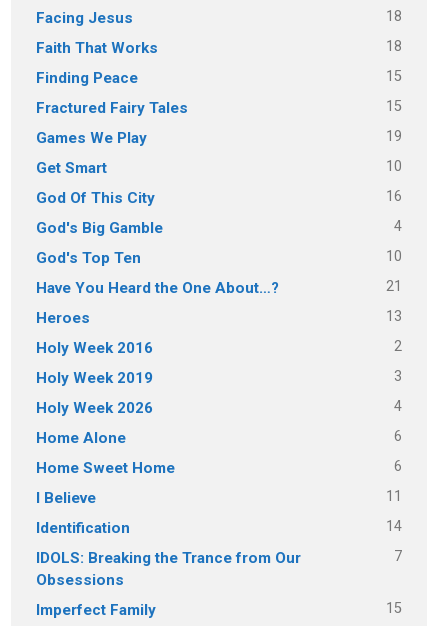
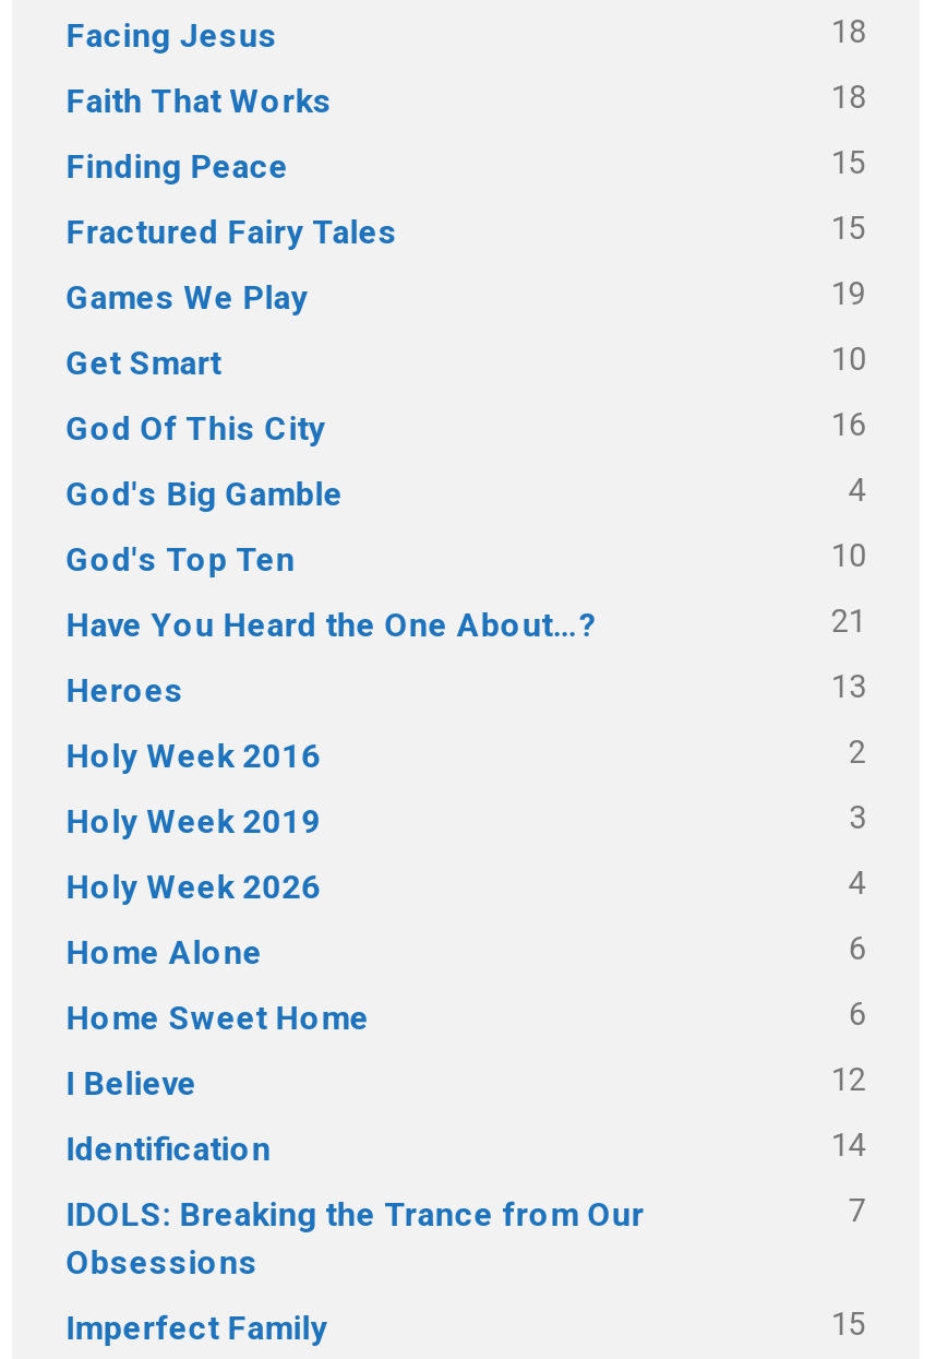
[386,488,402,505] 11 -> [831,1062,866,1099] 12

